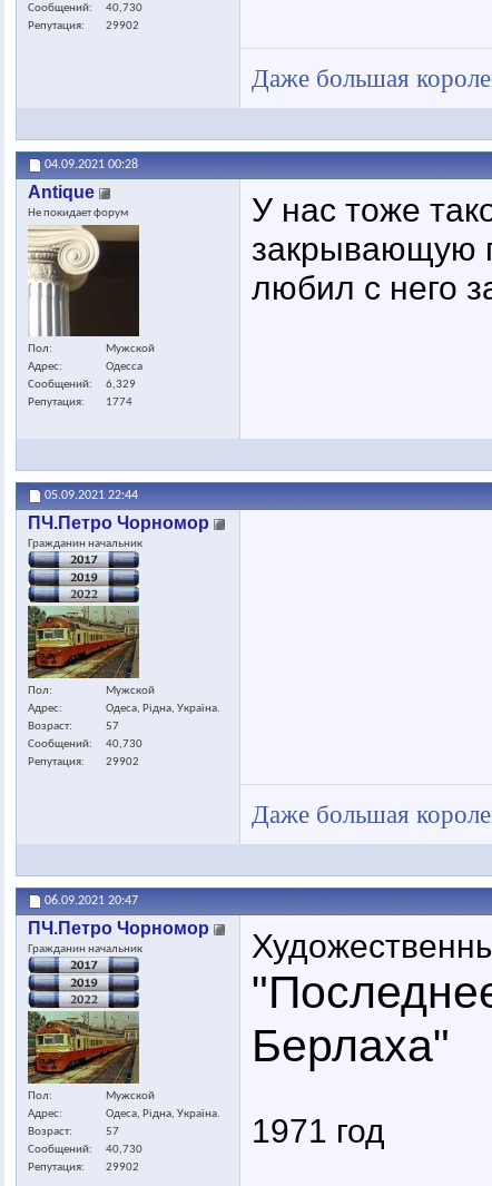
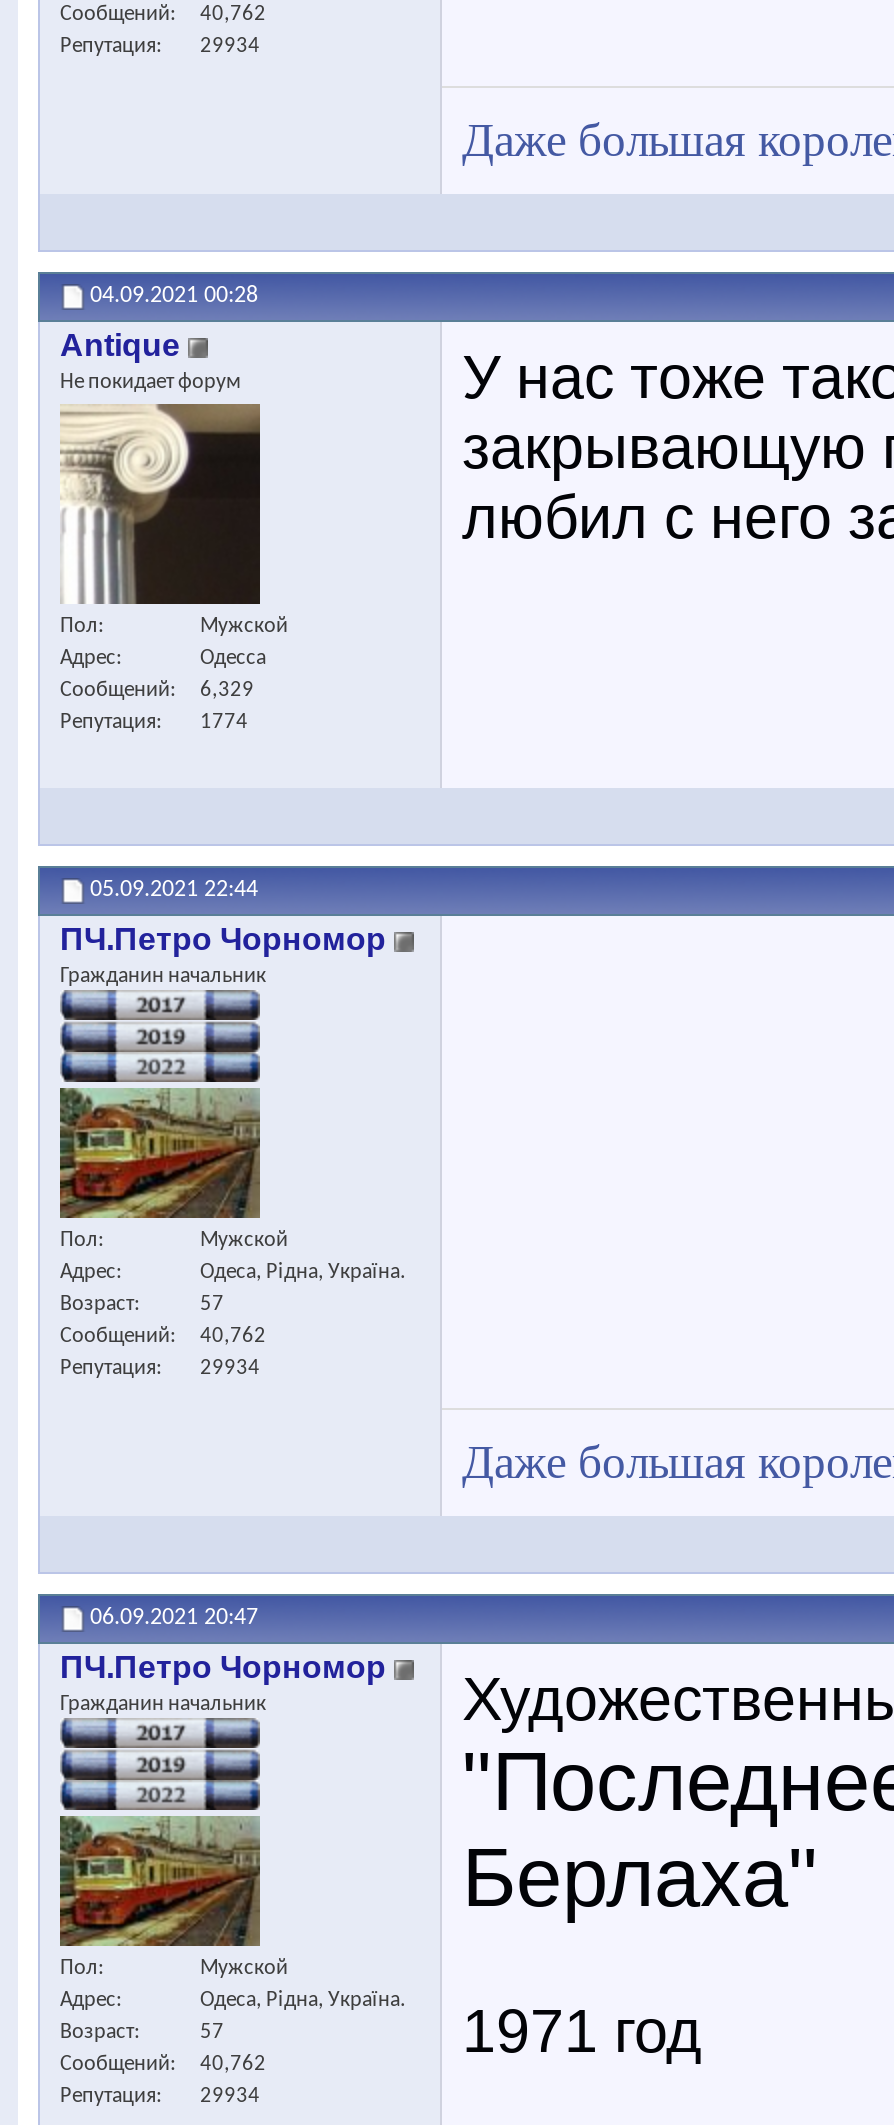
[28,2,142,15] Сообщений 40,730 -> [60,4,266,26] Сообщений 40,762
[28,20,139,33] Репутация 29902 -> [60,36,260,58] Репутация 29934
[28,738,142,750] Сообщений 40,730 -> [60,1326,266,1348] Сообщений 40,762
[28,756,139,768] Репутация 29902 -> [60,1358,260,1380] Репутация 29934
[28,1144,142,1156] Сообщений 40,730 -> [60,2054,266,2076] Сообщений 40,762
[28,1162,139,1174] Репутация 29902 -> [60,2086,260,2108] Репутация 29934

